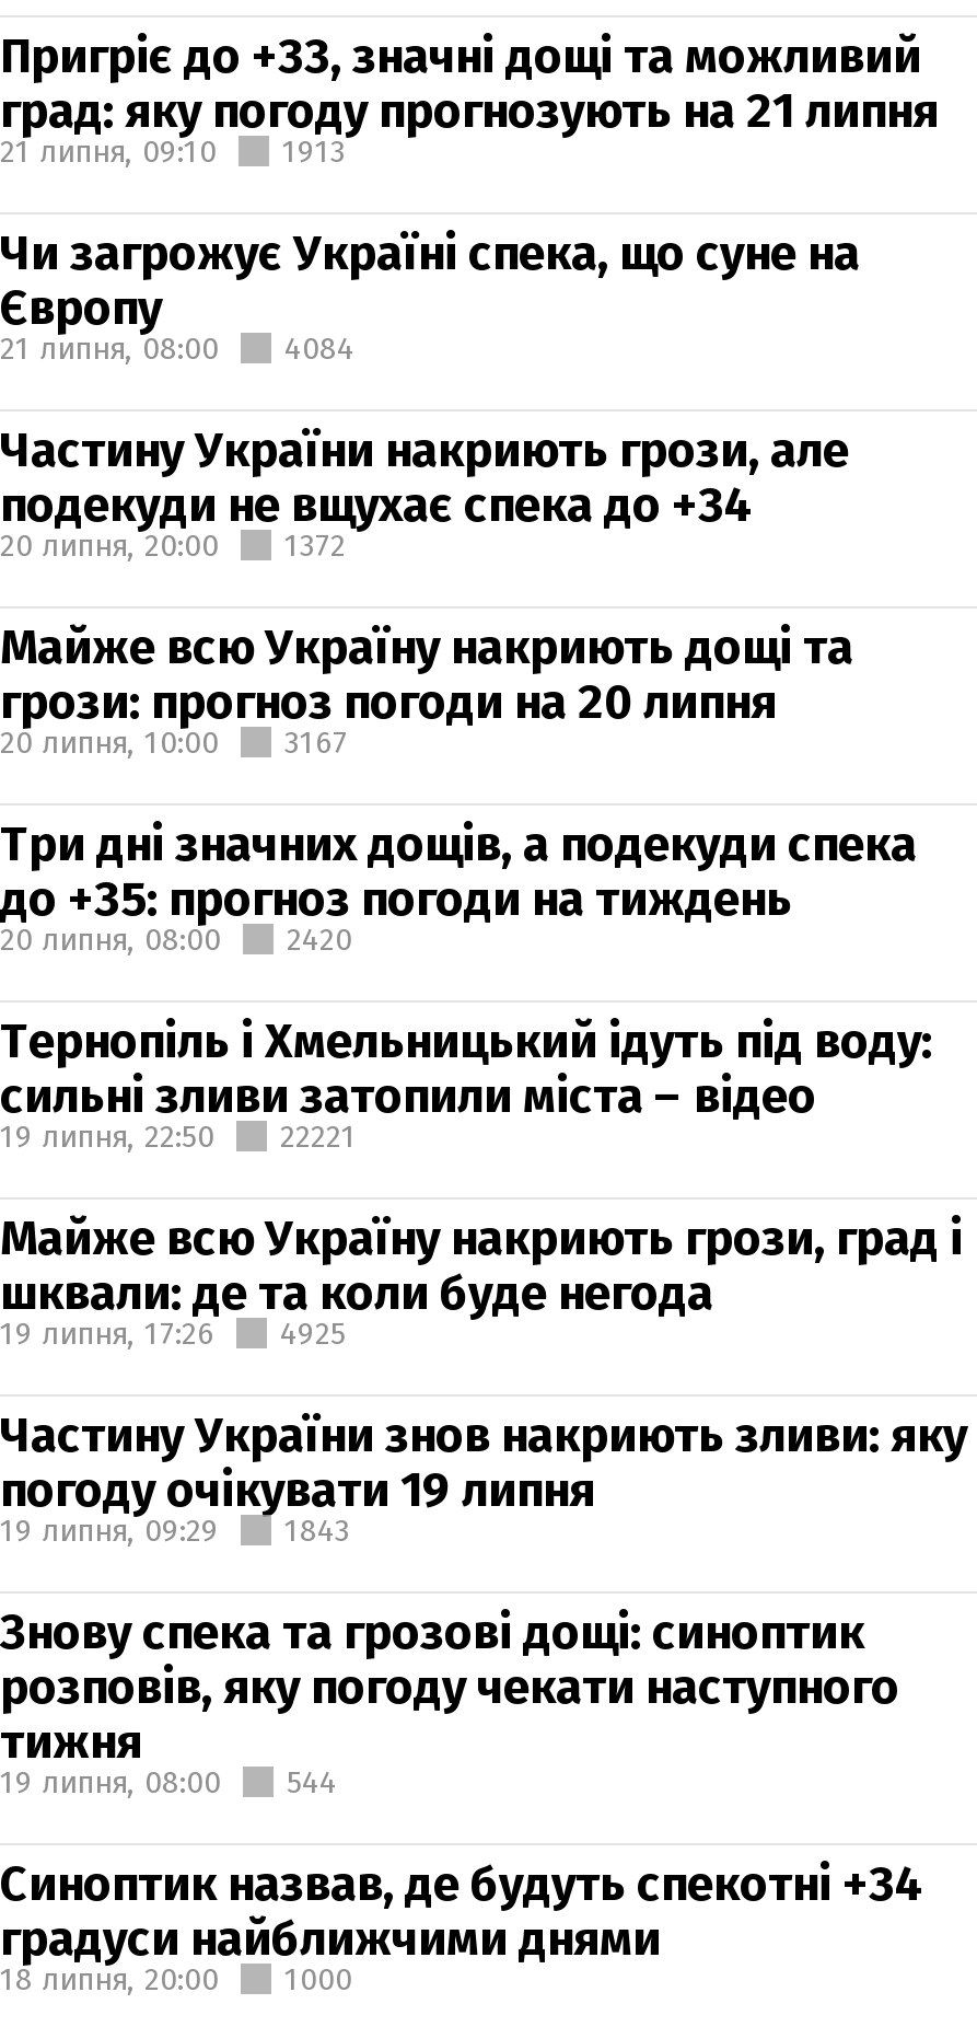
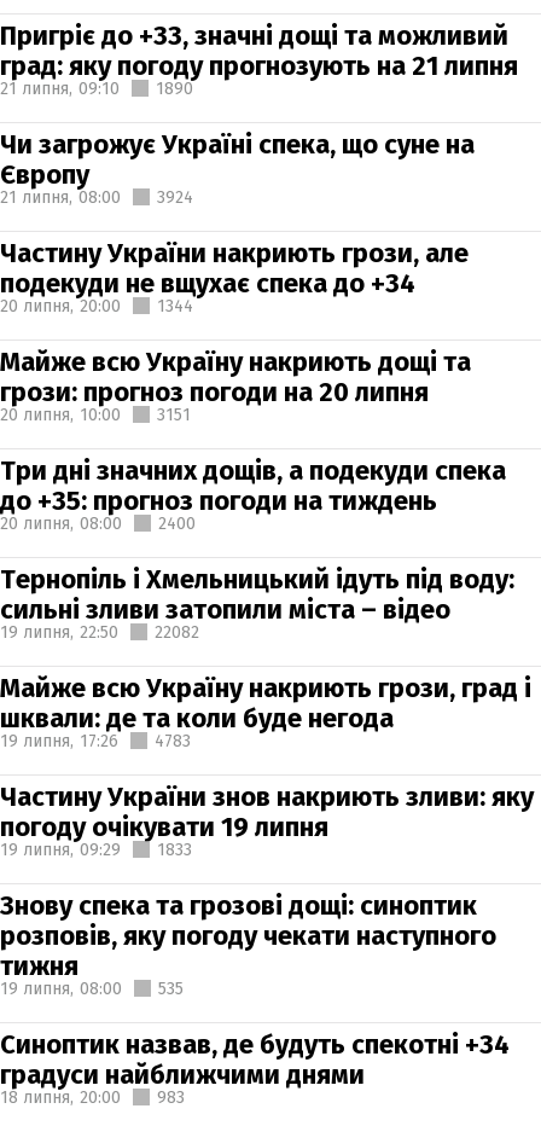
[282,132,346,170] 1913 -> [156,78,193,98] 1890
[0,329,354,367] 21 липня, 08:00 4084 -> [0,187,193,207] 21 липня, 08:00 3924
[0,526,346,564] 20 липня, 20:00 1372 -> [0,295,193,316] 20 липня, 20:00 1344
[0,723,348,761] 20 липня, 10:00 3167 -> [0,404,191,425] 20 липня, 10:00 3151
[0,920,352,958] 20 липня, 08:00 2420 -> [0,513,196,533] 20 липня, 08:00 2400
[0,1117,357,1155] 19 липня, 22:50 22221 -> [0,622,199,642] 19 липня, 22:50 22082
[0,1314,346,1352] 19 липня, 17:26 4925 -> [0,730,191,751] 19 липня, 17:26 4783
[0,1511,350,1549] 19 липня, 09:29 1843 -> [0,839,192,860] 19 липня, 09:29 1833
[0,1763,337,1800] 19 липня, 08:00 544 -> [0,978,184,999] 19 липня, 08:00 535
[0,1960,352,1997] 18 липня, 20:00 1000 -> [0,1087,185,1107] 18 липня, 20:00 983

